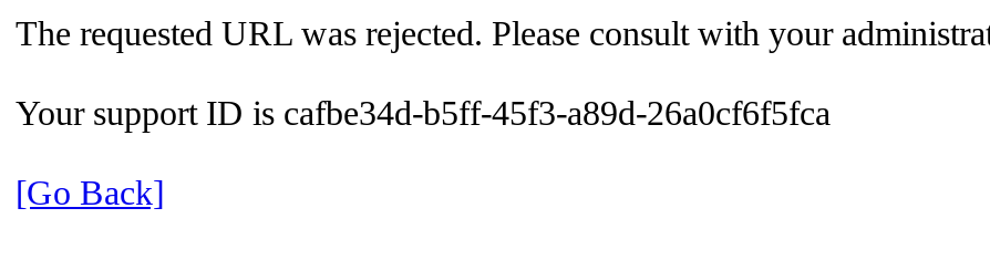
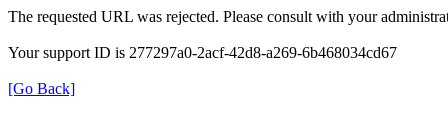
[16,94,831,132] Your support ID is cafbe34d-b5ff-45f3-a89d-26a0cf6f5fca -> [8,44,397,61] Your support ID is 277297a0-2acf-42d8-a269-6b468034cd67

